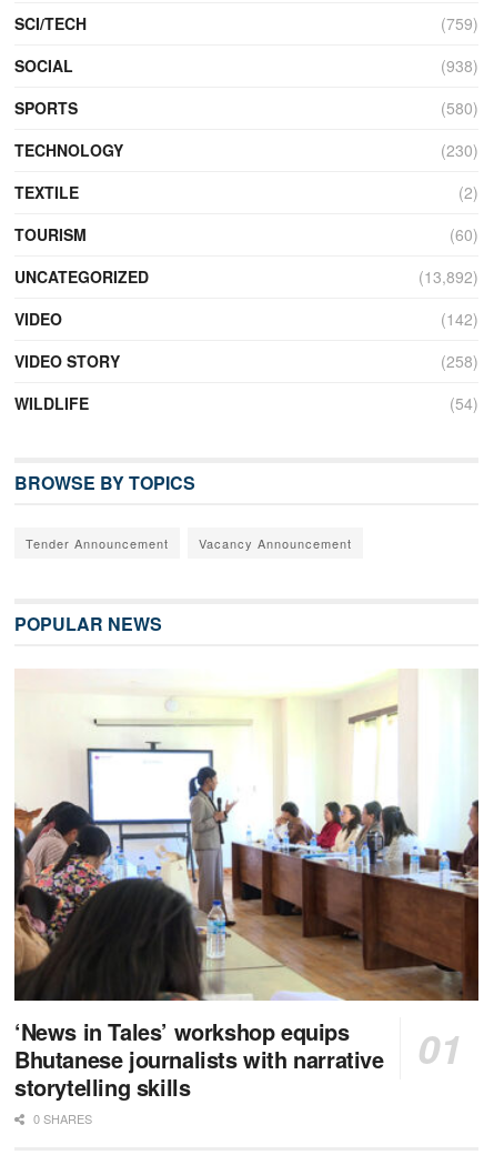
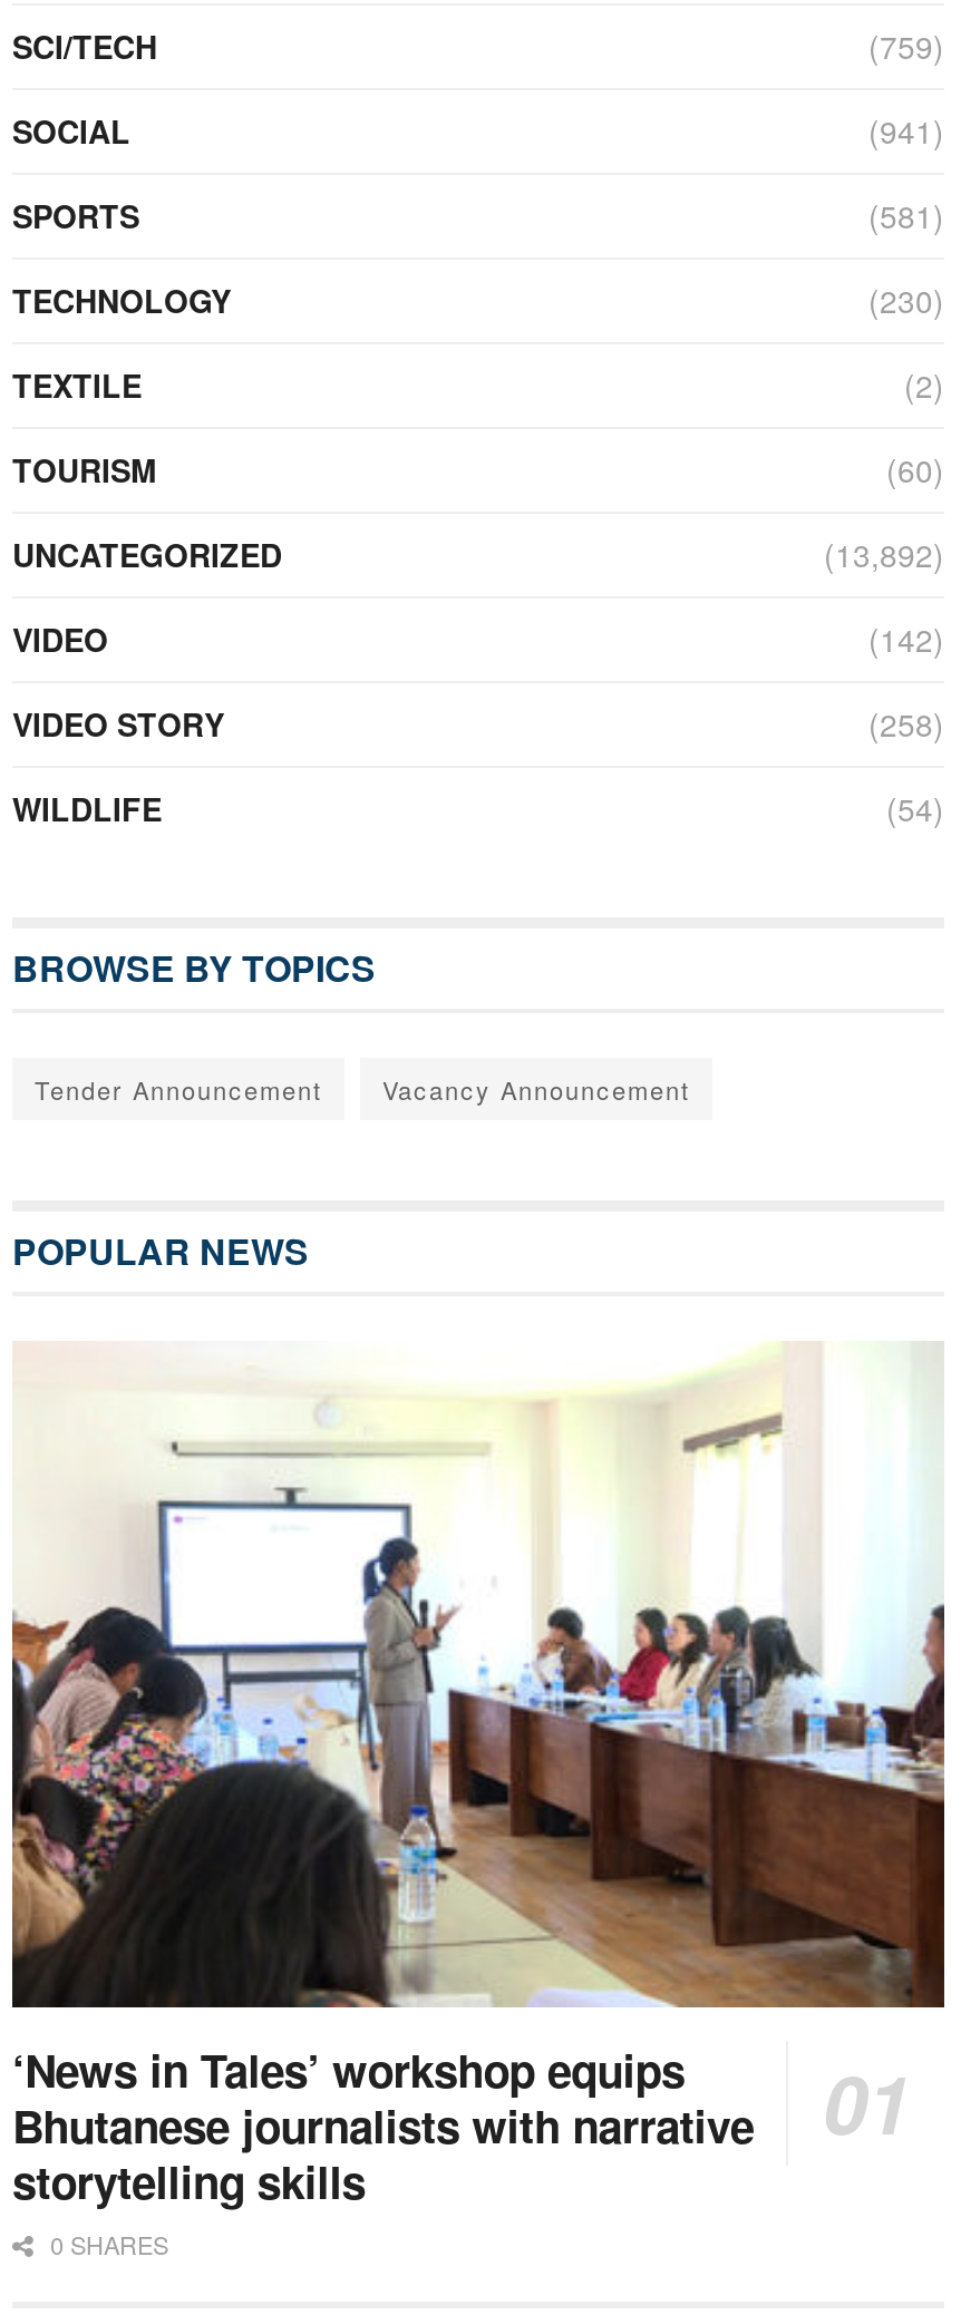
[441,54,478,76] (938) -> [868,108,944,152] (941)
[441,96,478,119] (580) -> [868,192,944,237] (581)

